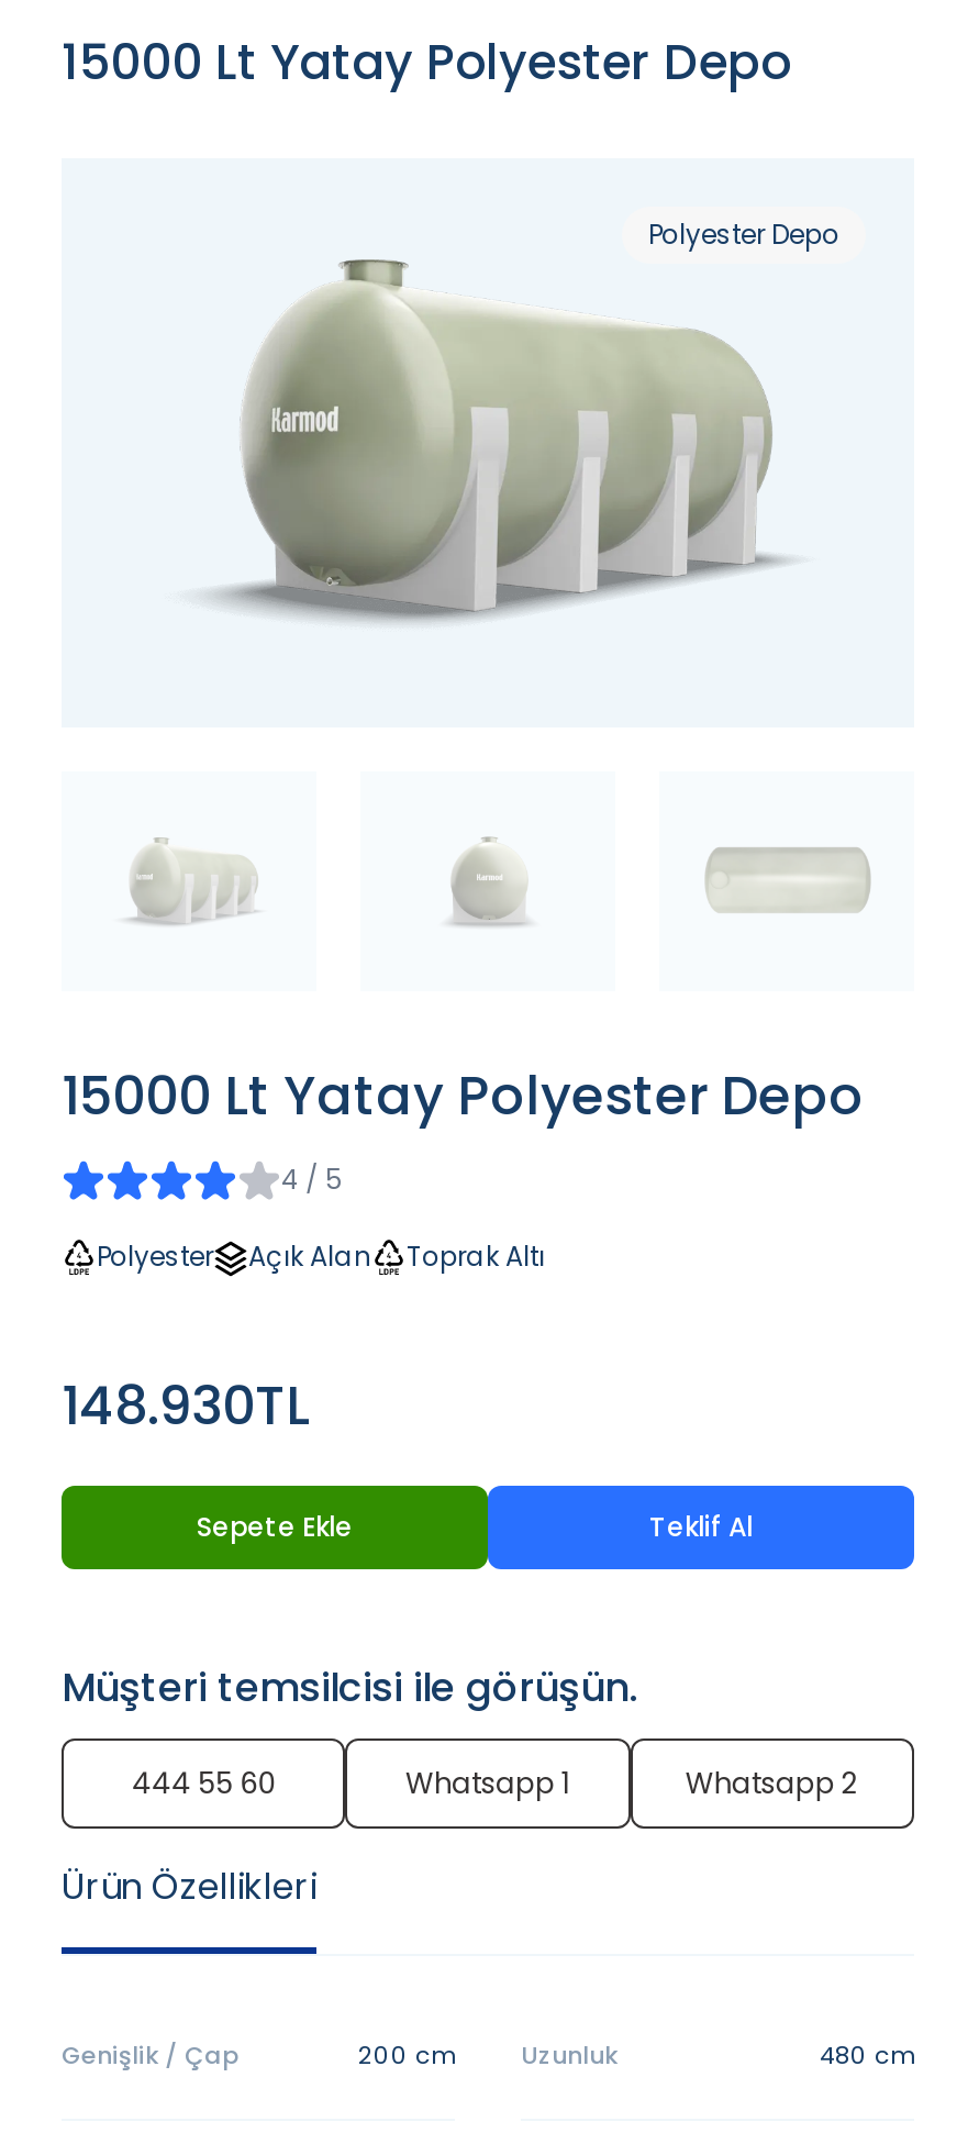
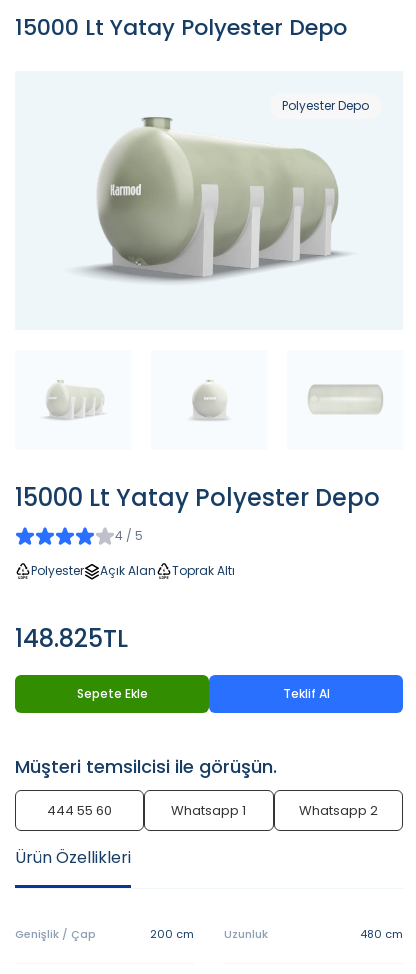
[62,1370,310,1442] 148.930TL -> [15,622,128,655] 148.825TL

